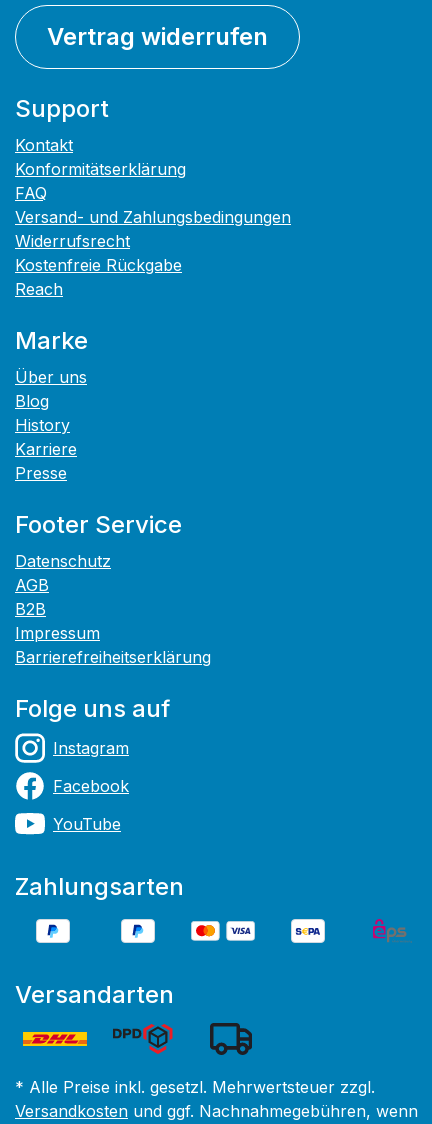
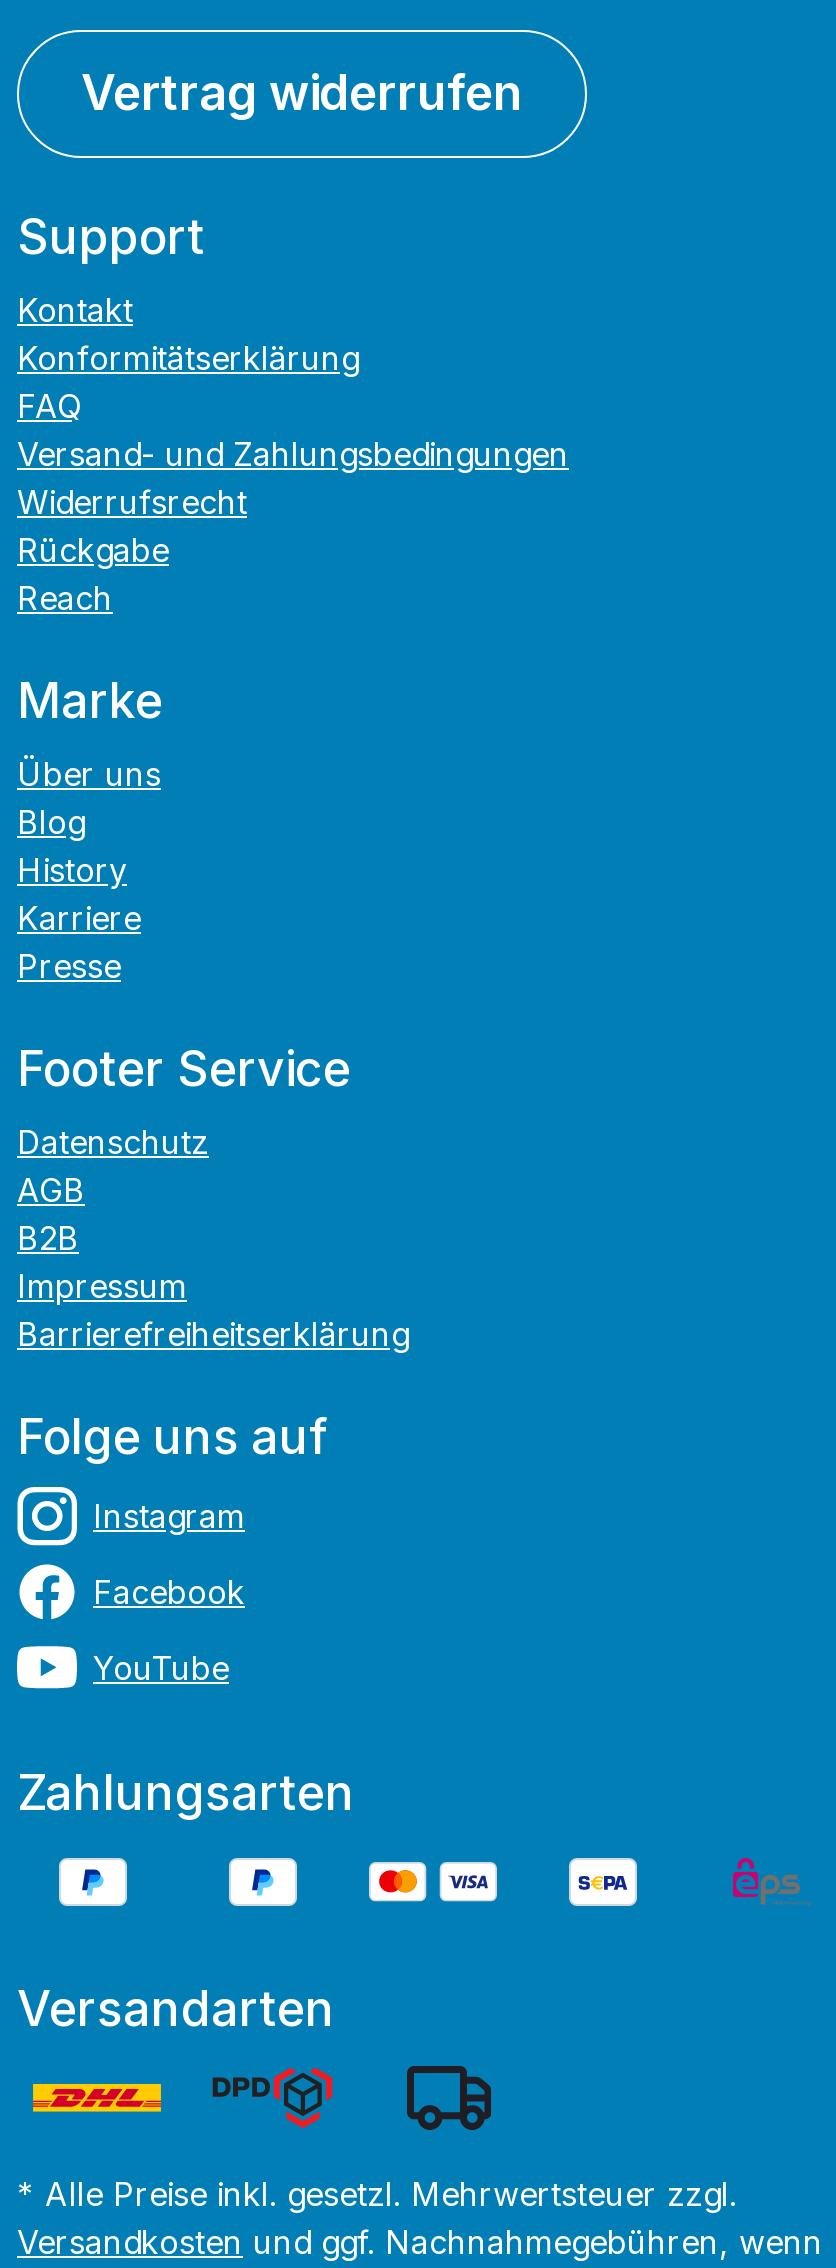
[15,255,182,275] Kostenfreie Rückgabe -> [17,530,169,570] Rückgabe

